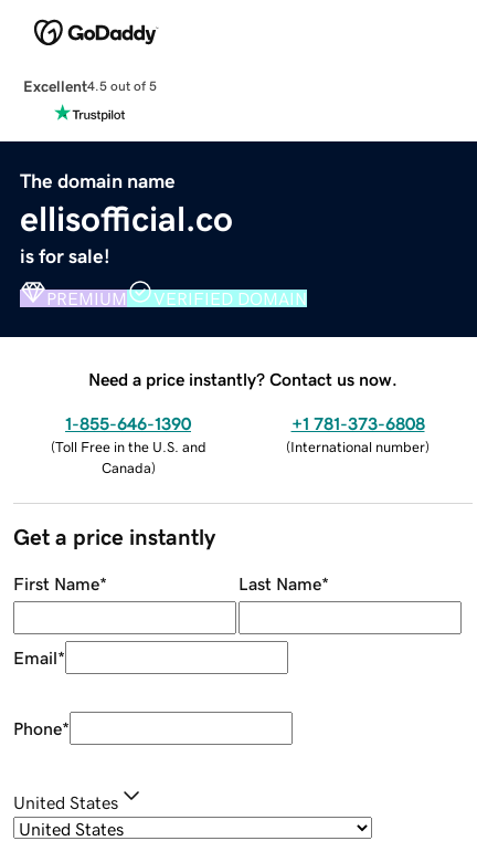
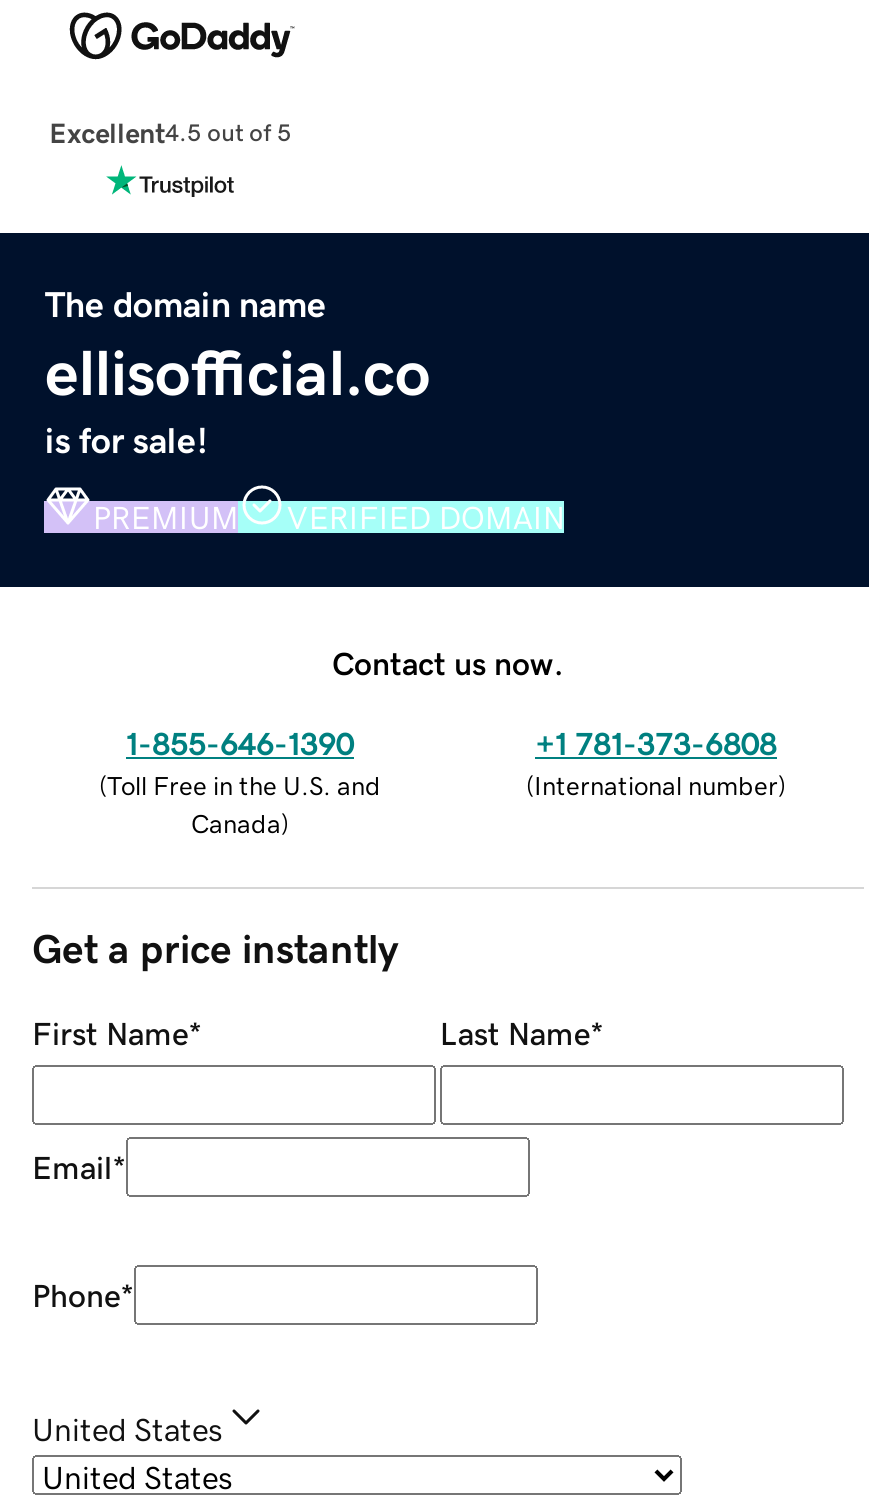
[88,370,397,387] Need a price instantly? Contact us now. -> [332,646,564,678] Contact us now.

